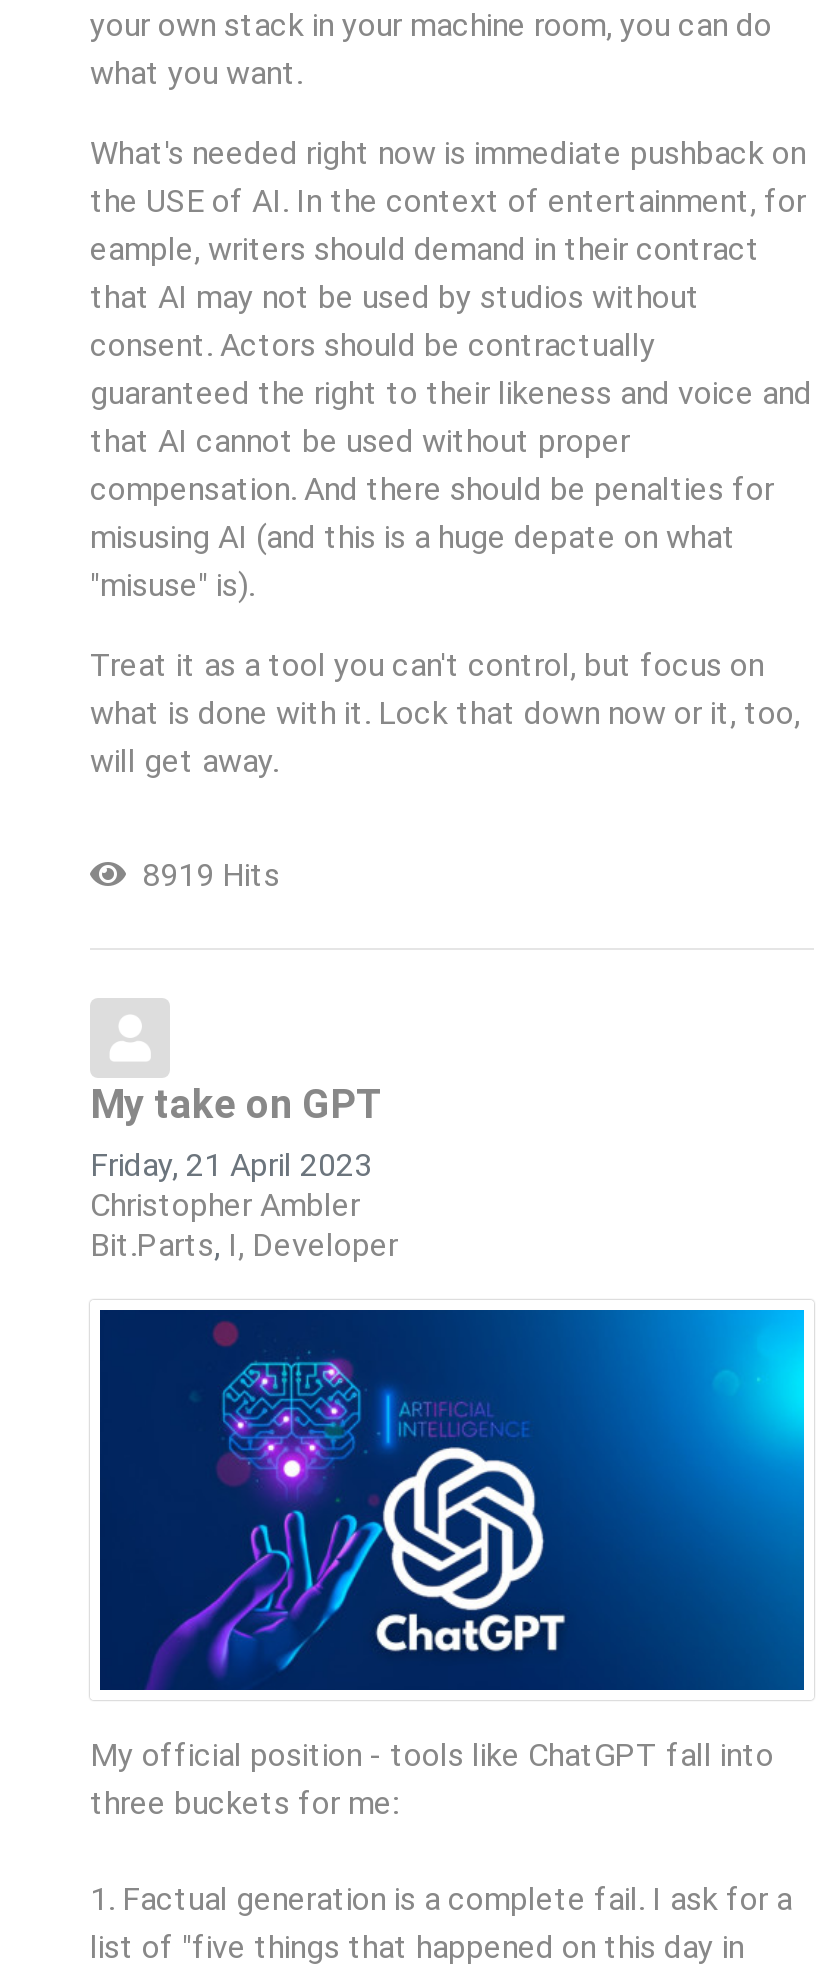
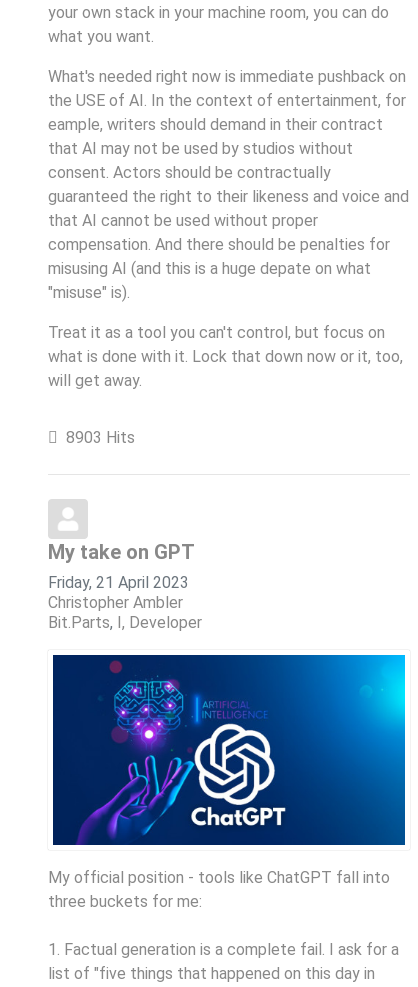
[126,856,280,894] 8919 Hits -> [58,428,135,447] 8903 Hits

